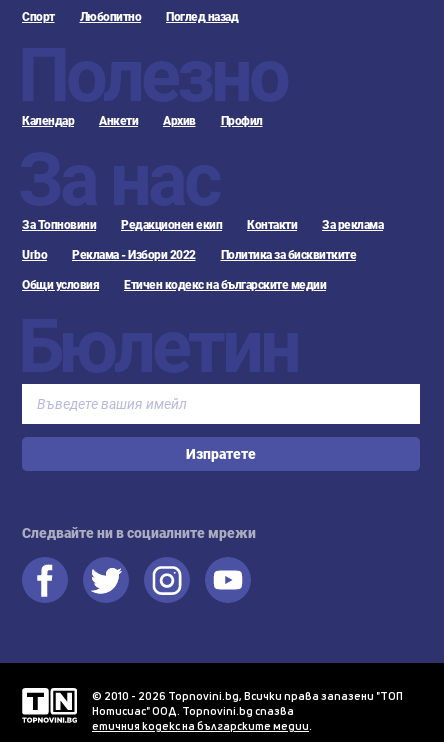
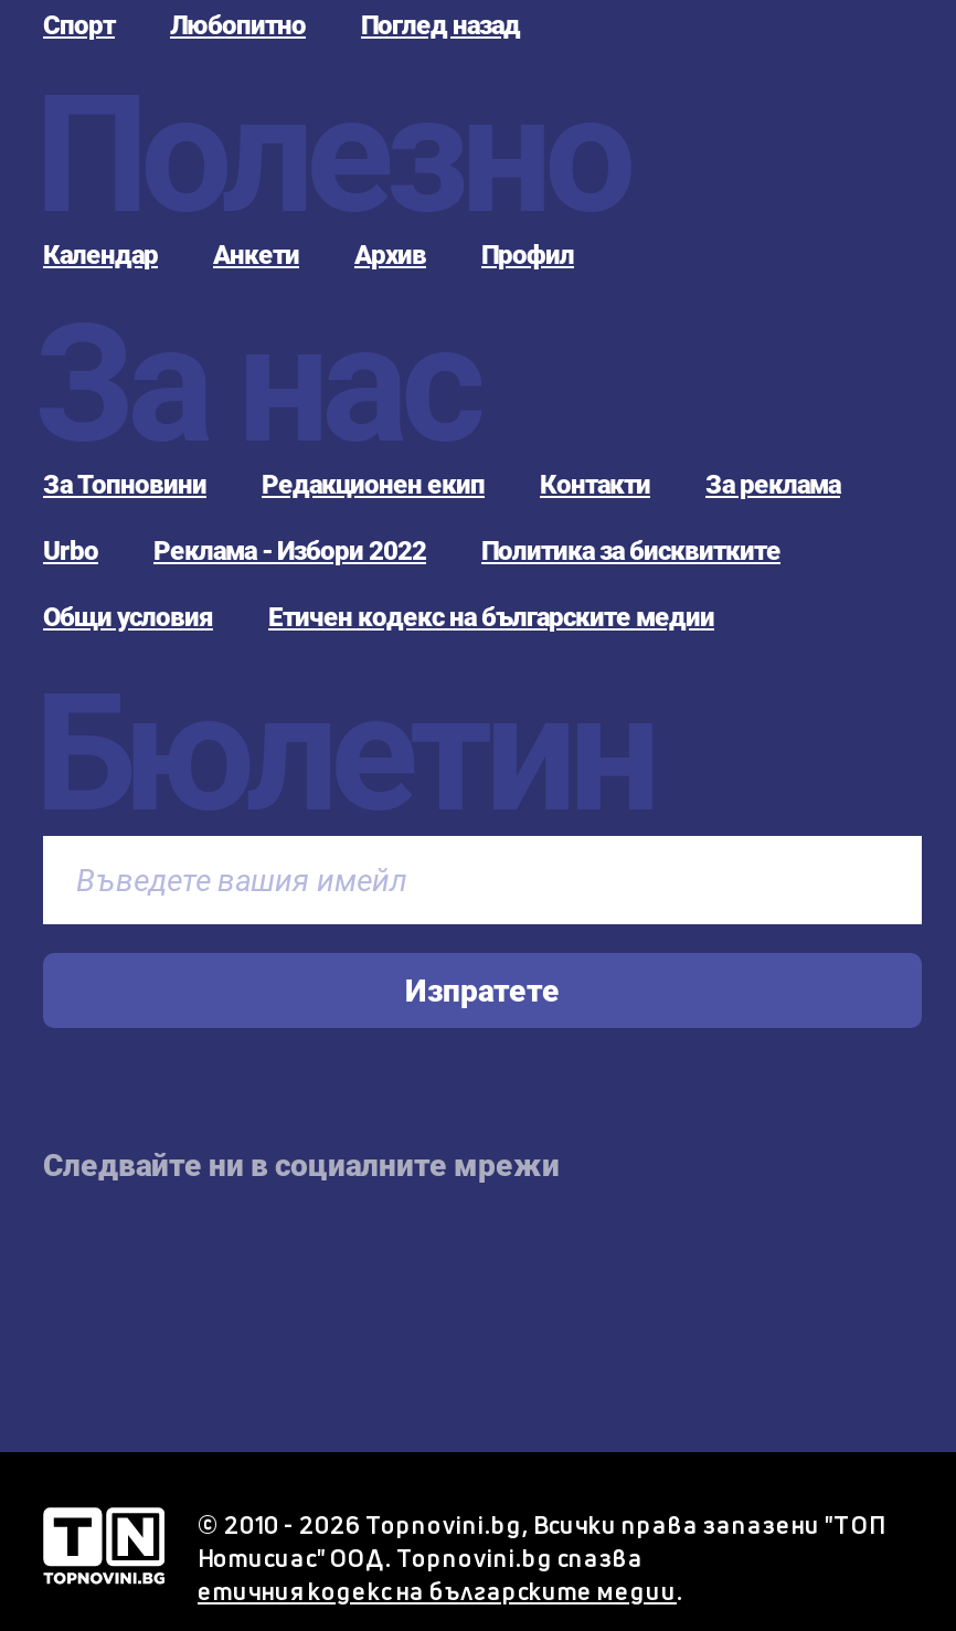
[22,557,68,603] [image] -> none
[83,557,129,603] [image] -> none
[144,557,190,603] [image] -> none
[205,557,251,603] [image] -> none

